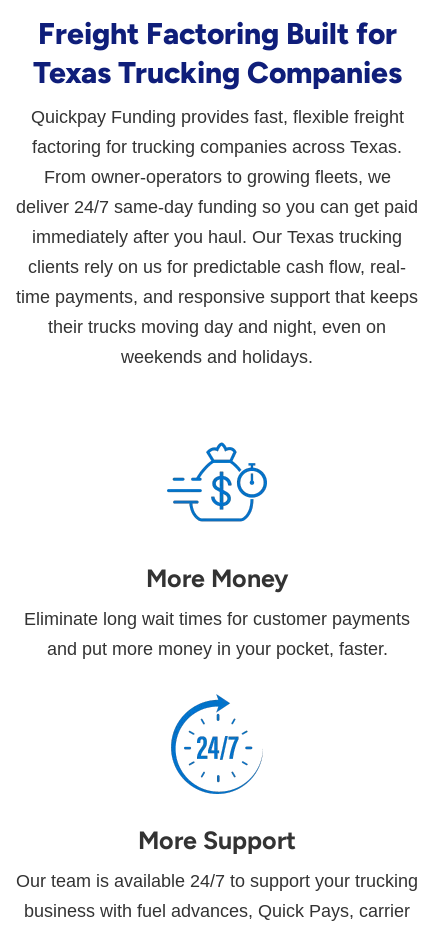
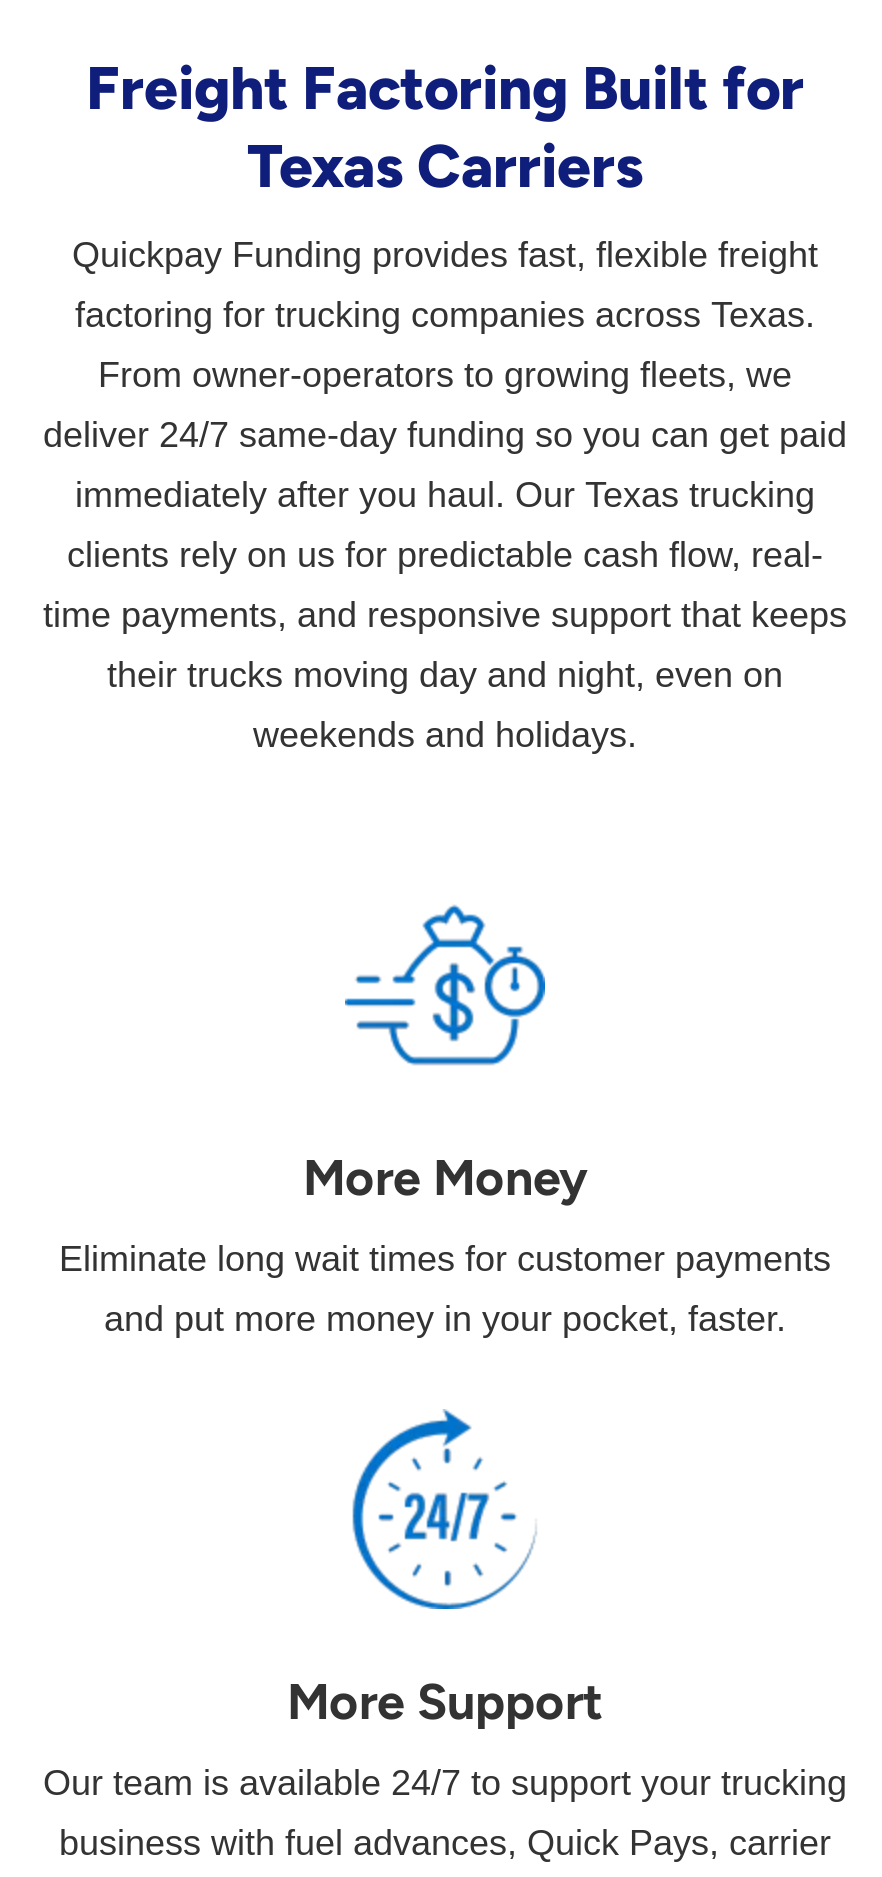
[32,54,401,91] Texas Trucking Companies -> [247,128,643,202] Texas Carriers

